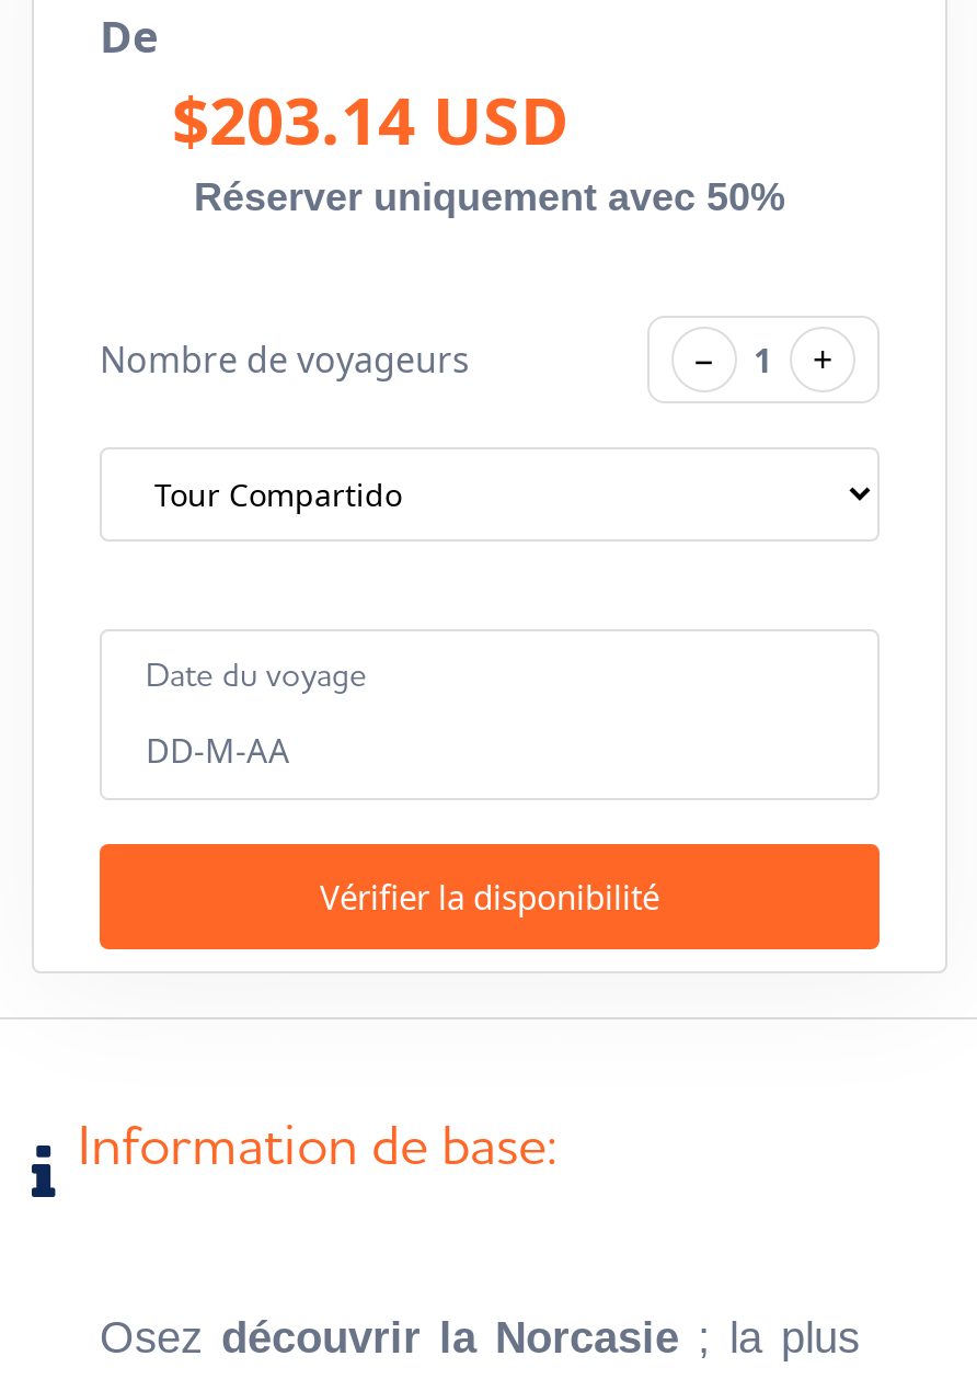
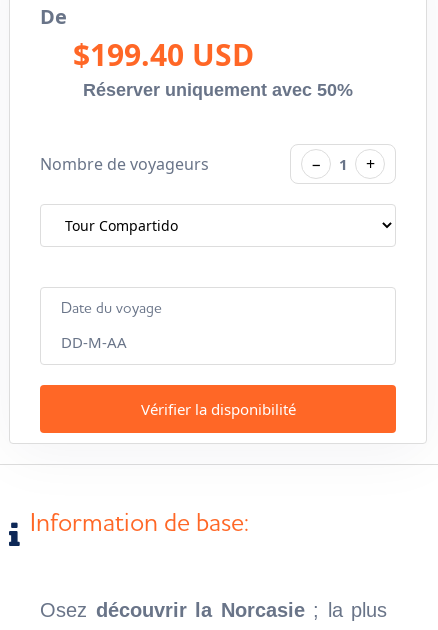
[172,75,568,165] $203.14 USD -> [73,34,254,75] $199.40 USD

